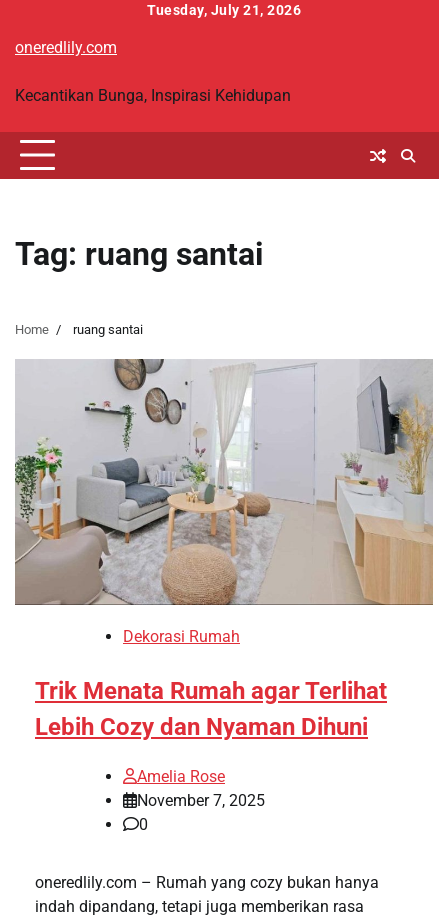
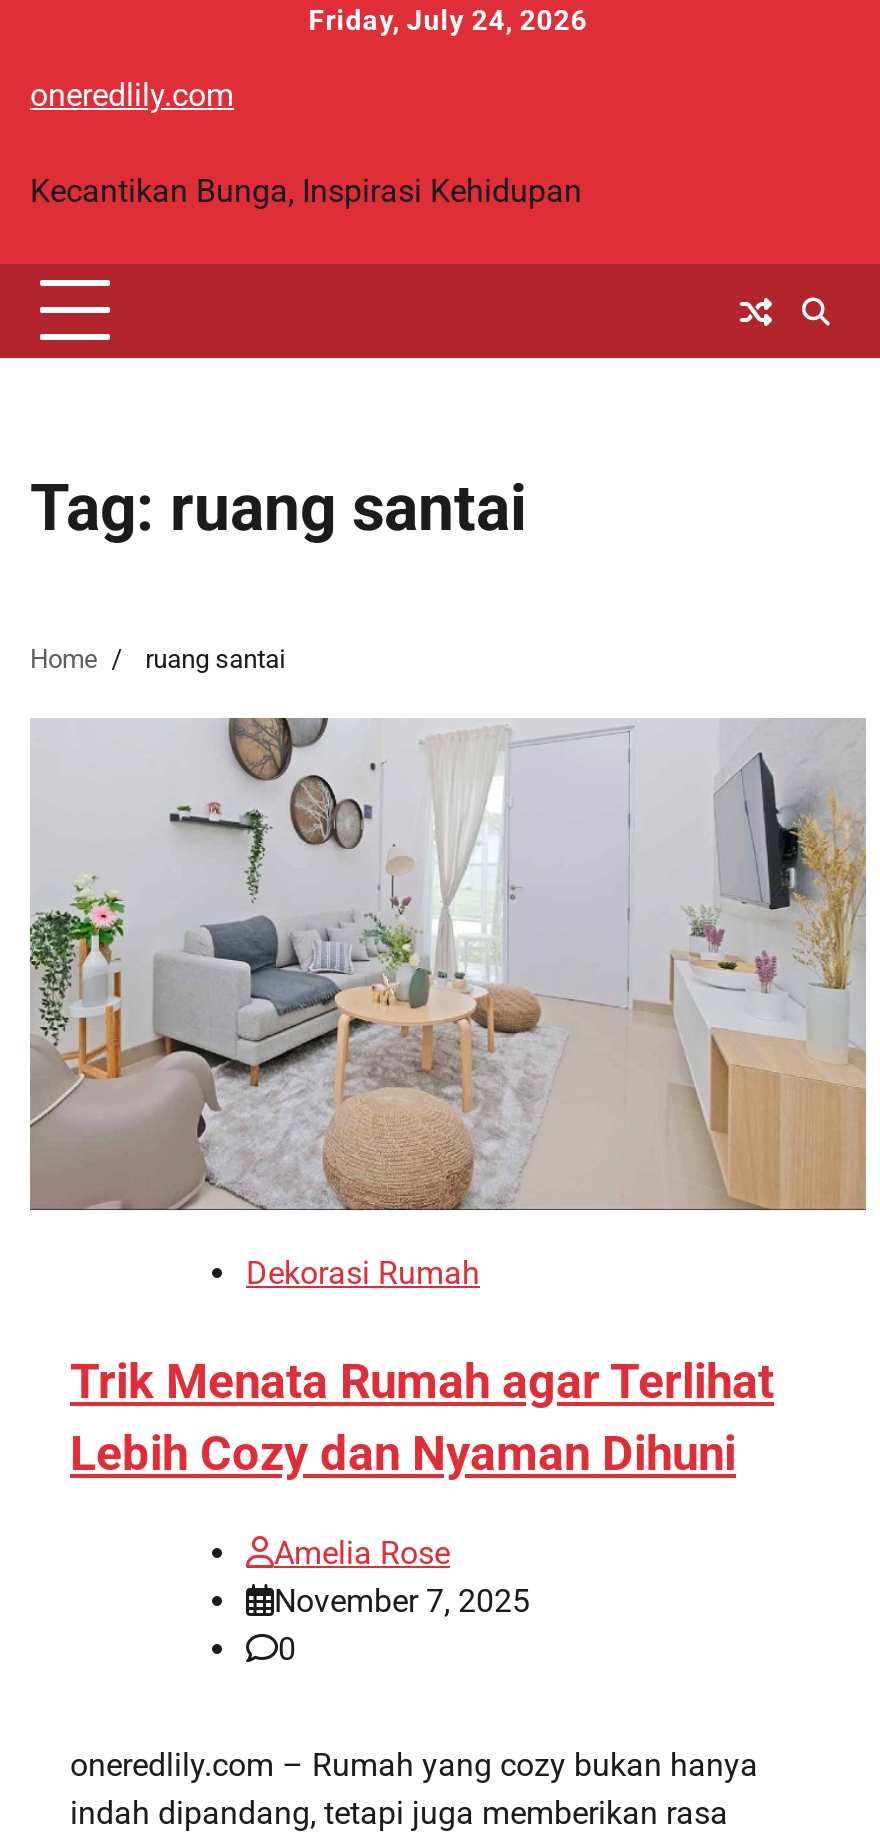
[147,2,301,18] Tuesday, July 21, 2026 -> [308,4,588,36] Friday, July 24, 2026

